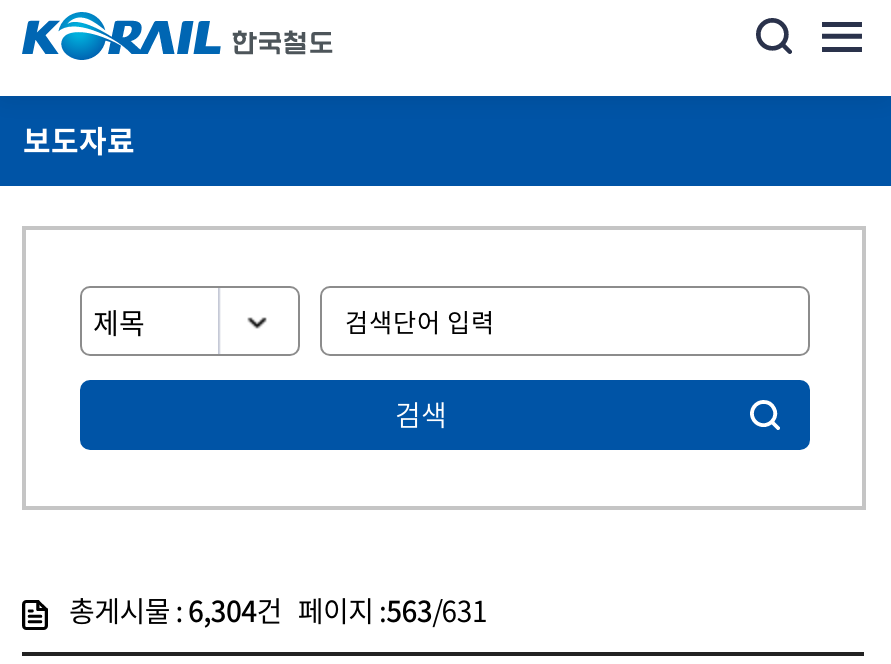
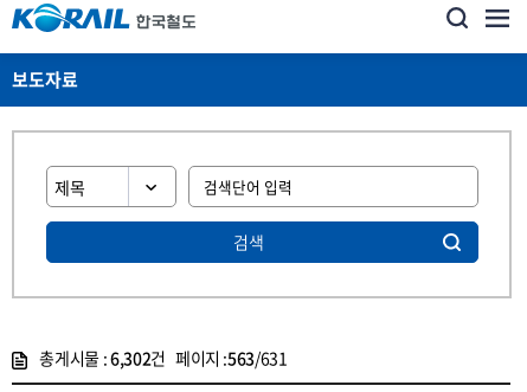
[69,590,487,630] 총게시물 : 6,304건 페이지 : 563/631 -> [40,346,287,369] 총게시물 : 6,302건 페이지 : 563/631

